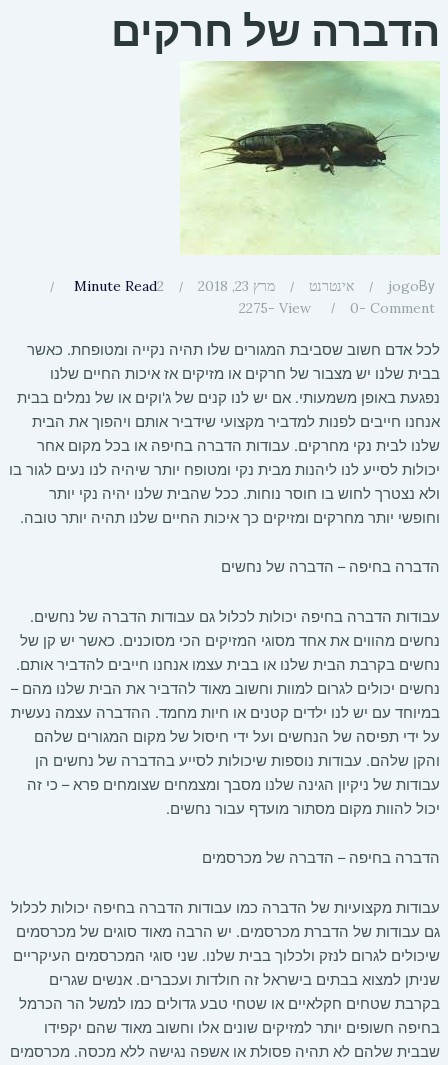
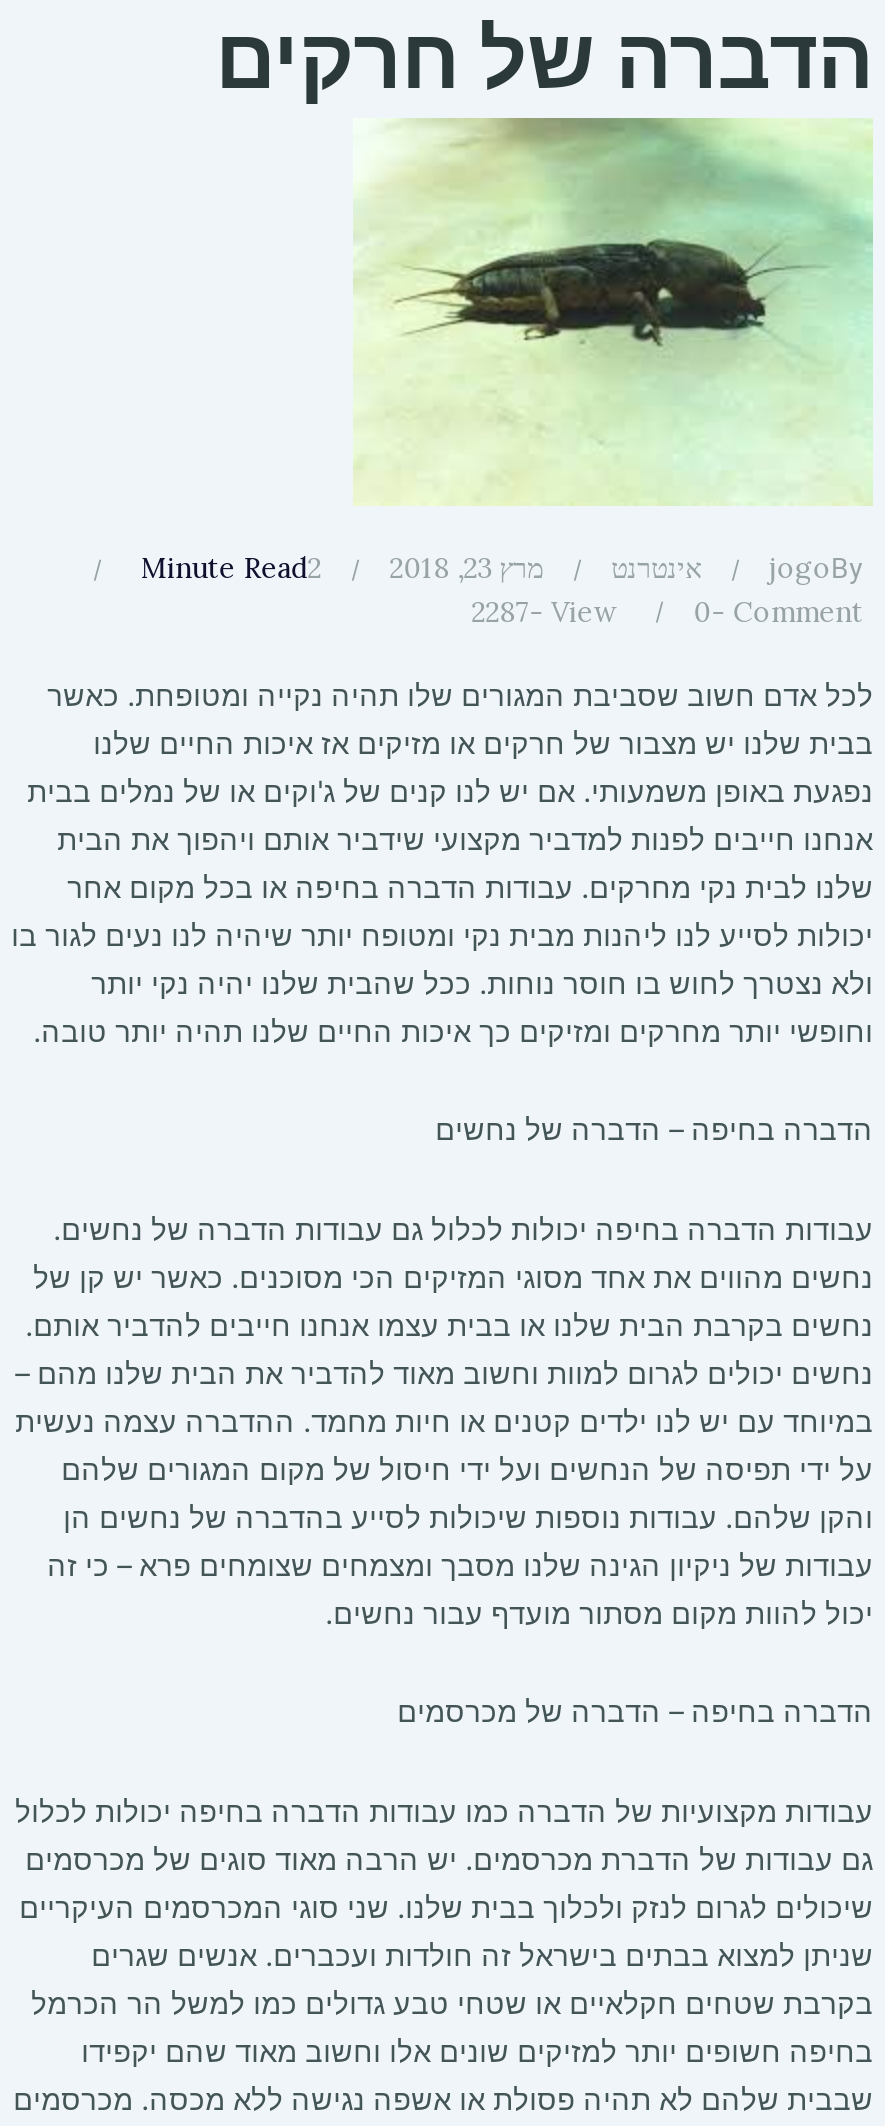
[239,299,311,317] 2275 View - -> [471,594,615,630] 2287 View -

